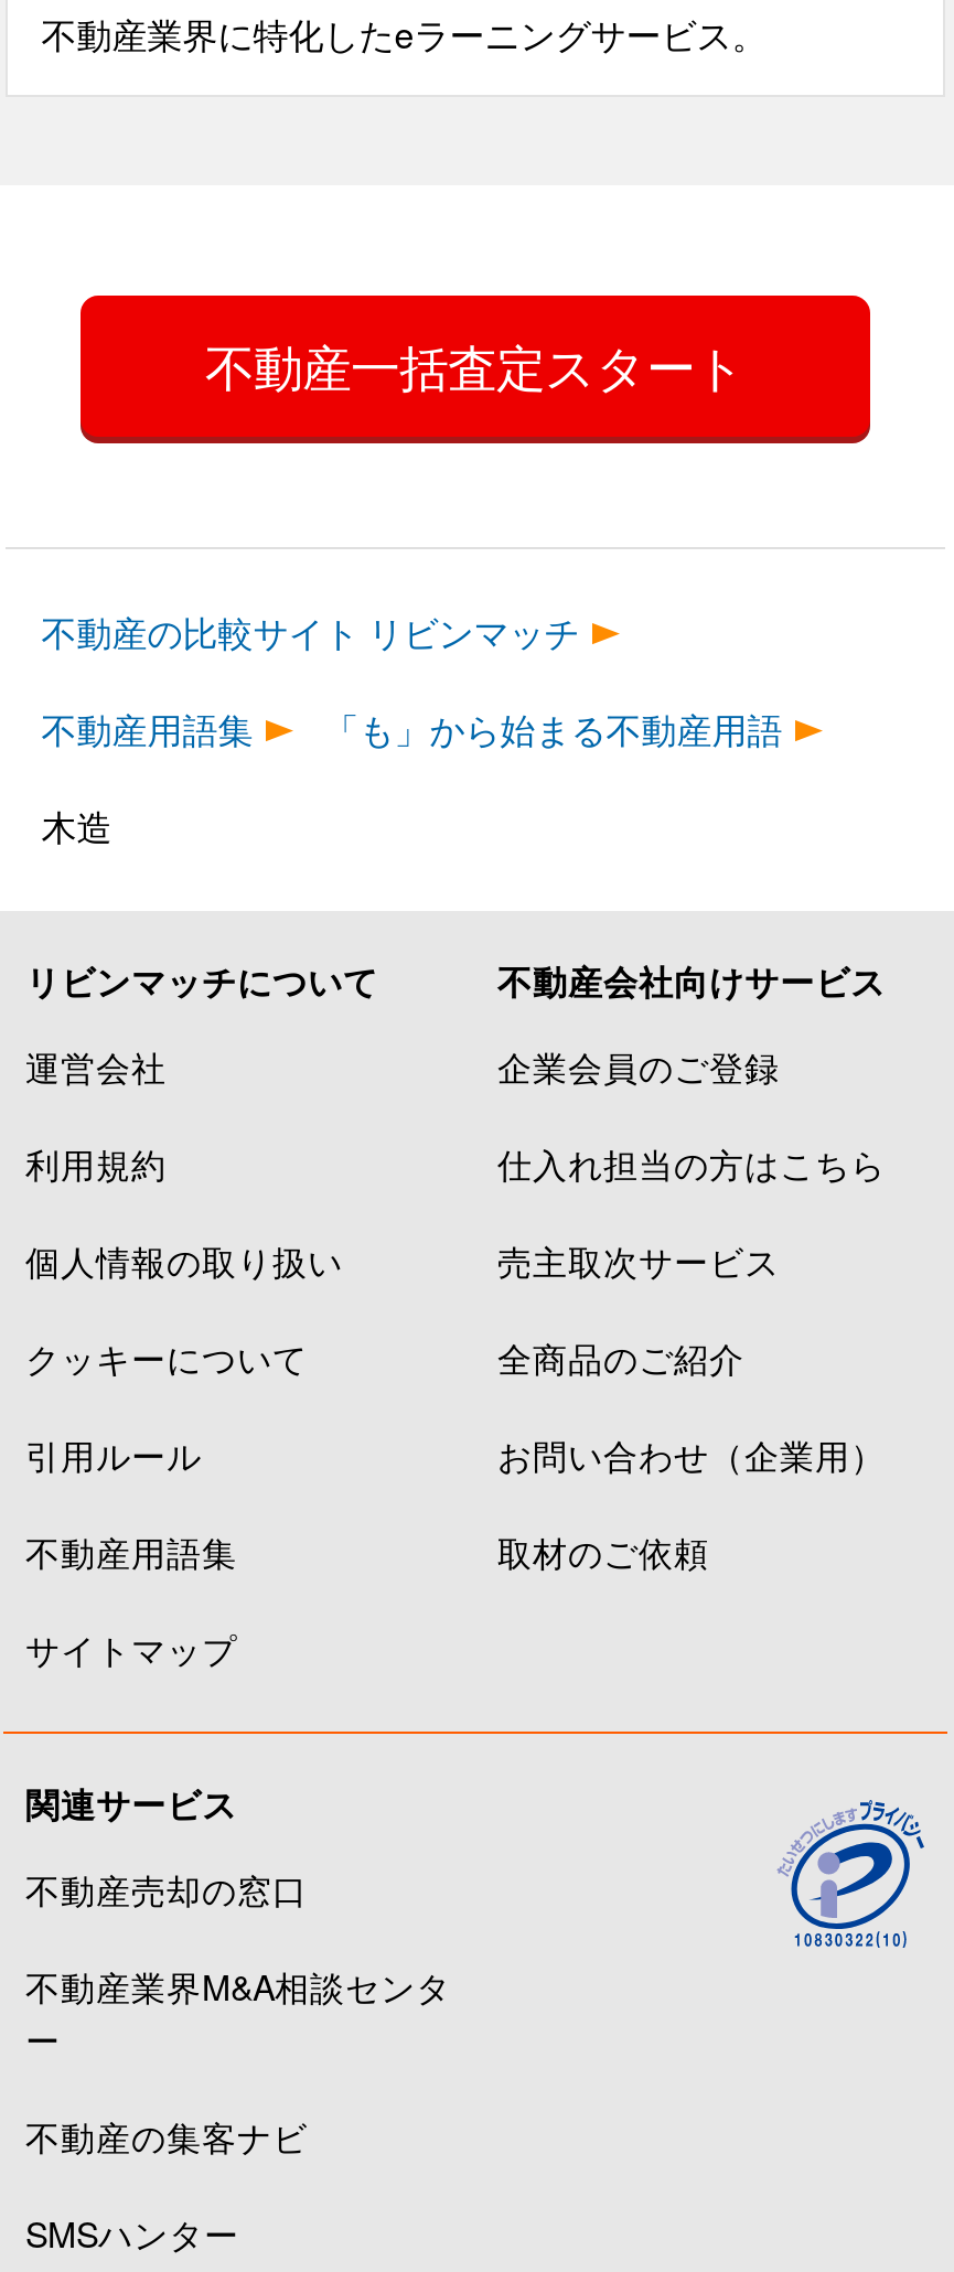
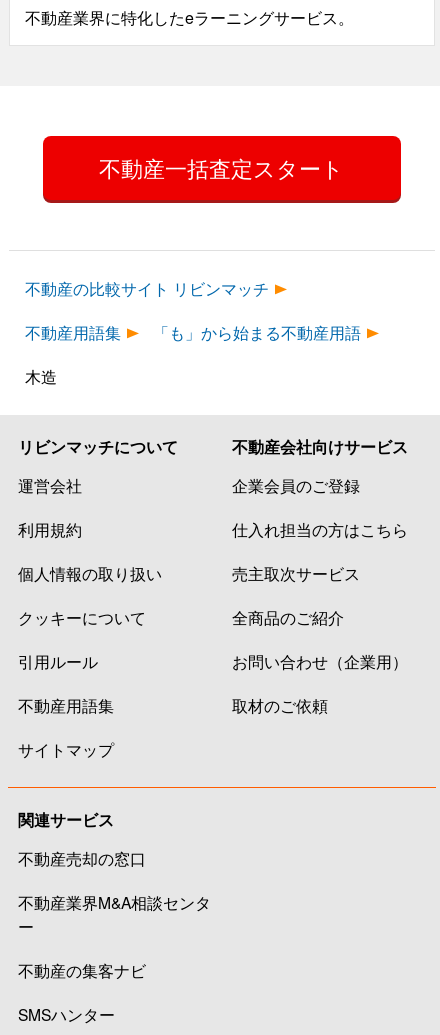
[778,1799,925,1949] [image] -> none

